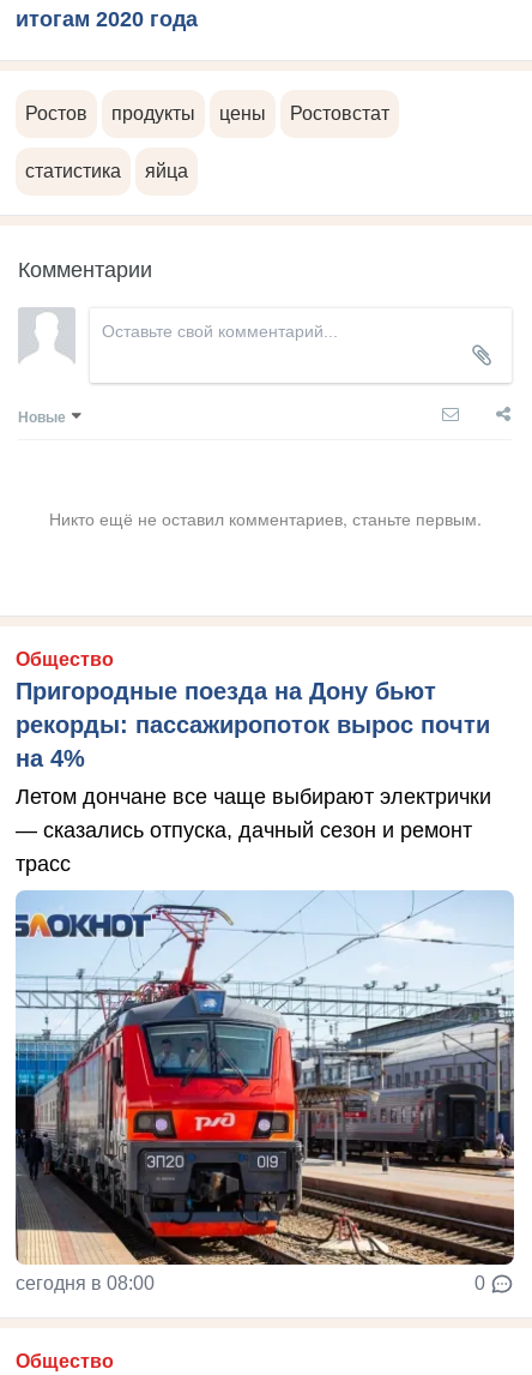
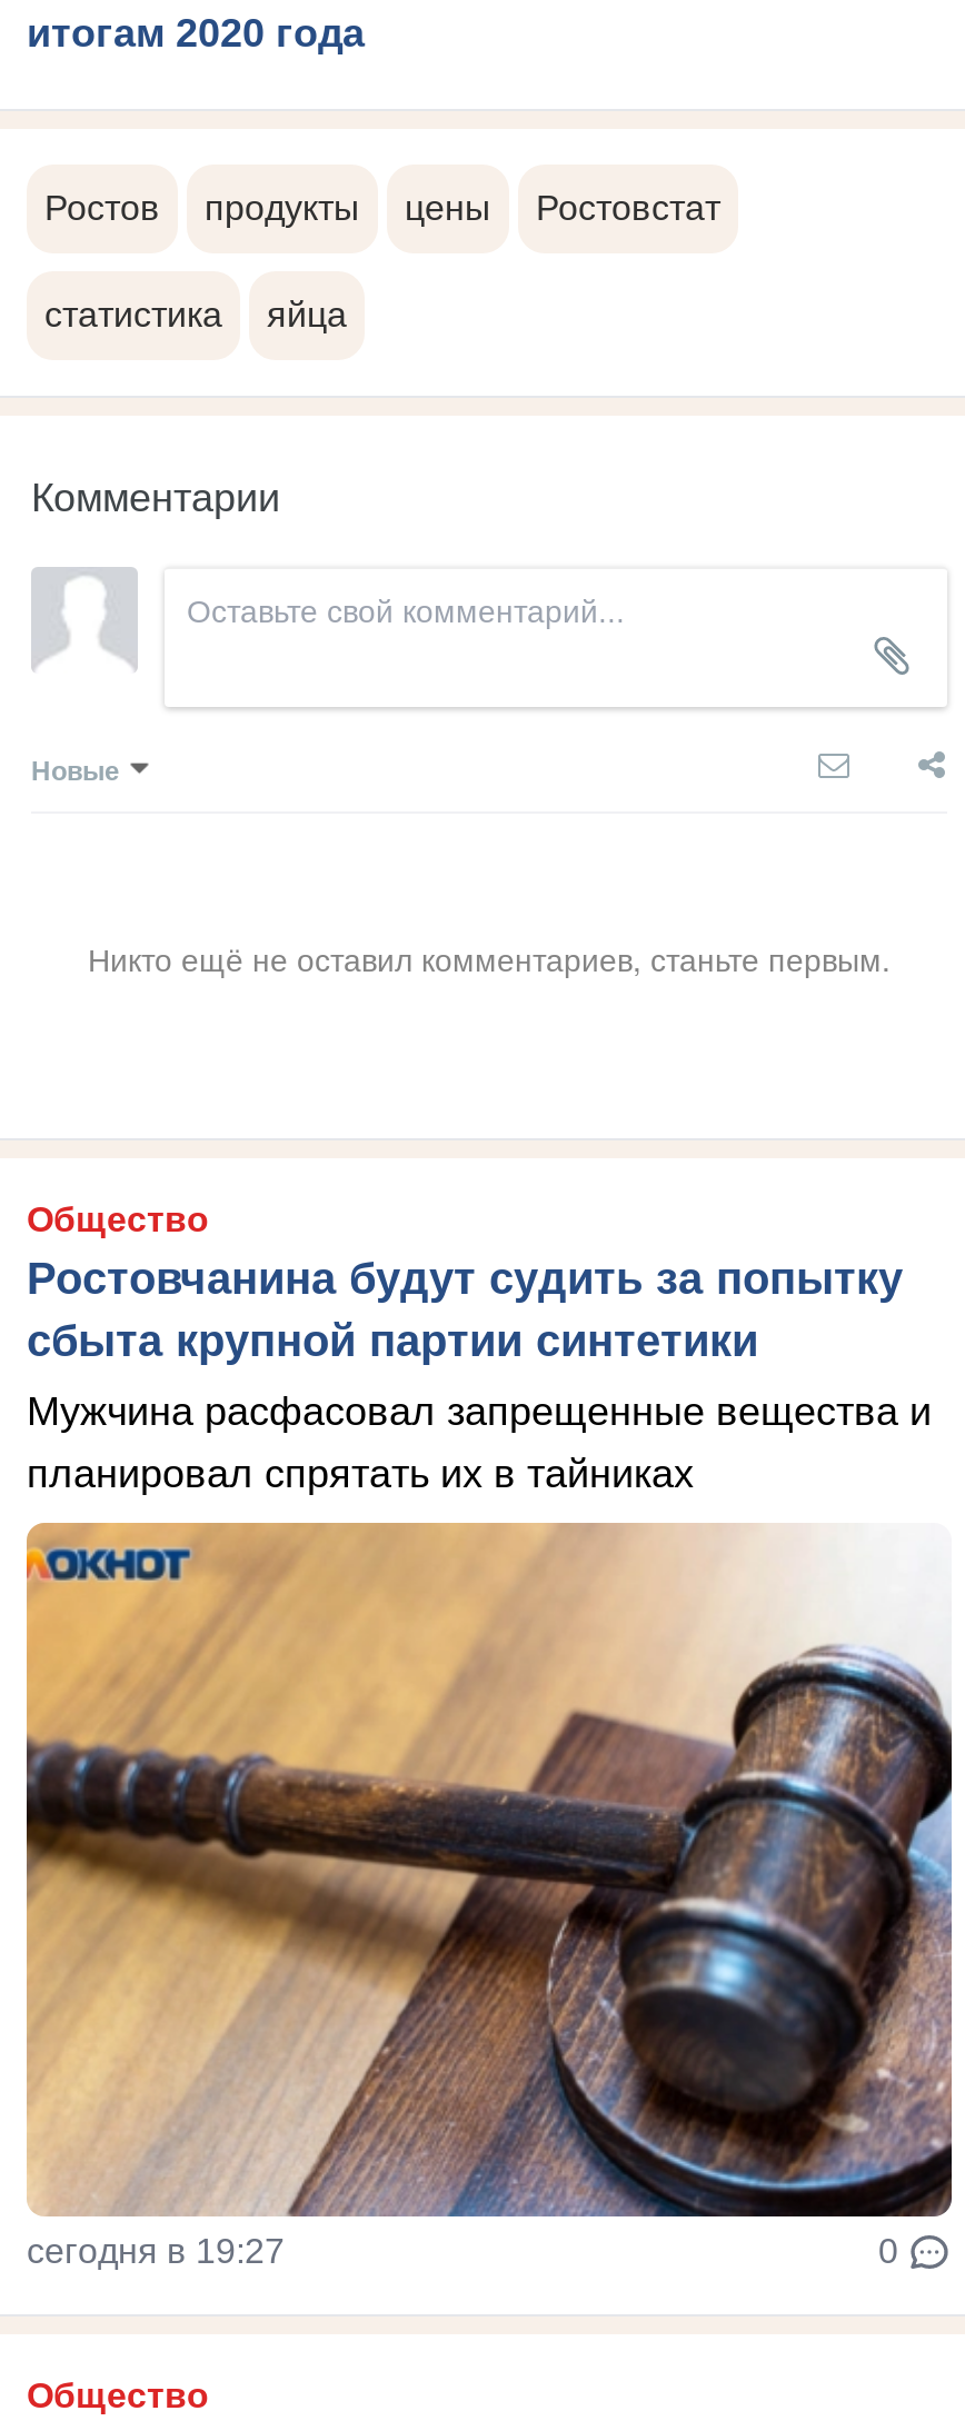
[16,678,490,771] Пригородные поезда на Дону бьют | рекорды: пассажиропоток вырос почти | на 4% -> [27,1254,903,1365] Ростовчанина будут судить за попытку | сбыта крупной партии синтетики
[16,785,491,876] Летом дончане все чаще выбирают электрички | — сказались отпуска, дачный сезон и ремонт | трасс -> [27,1389,932,1496] Мужчина расфасовал запрещенные вещества и | планировал спрятать их в тайниках
[14,890,514,1293] [image] | сегодня в 08:00 -> [24,1574,954,2270] [image] | сегодня в 19:27

